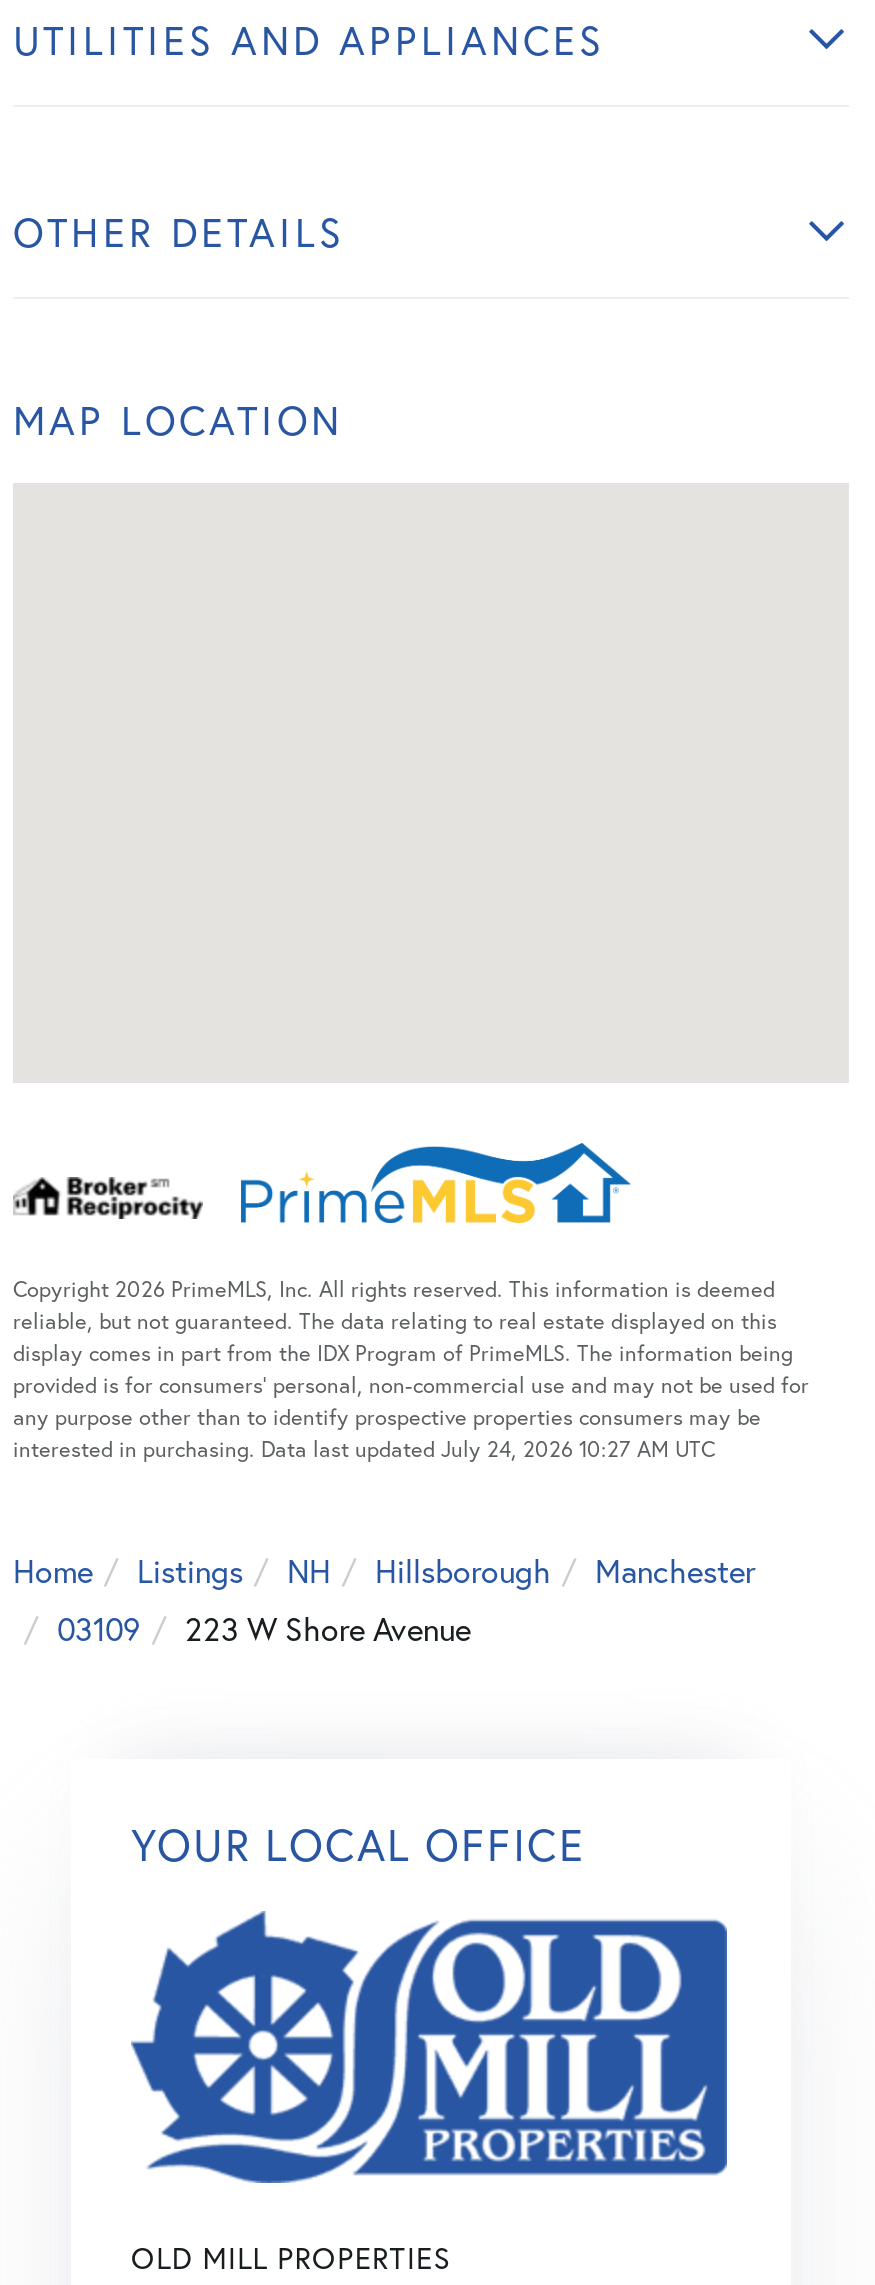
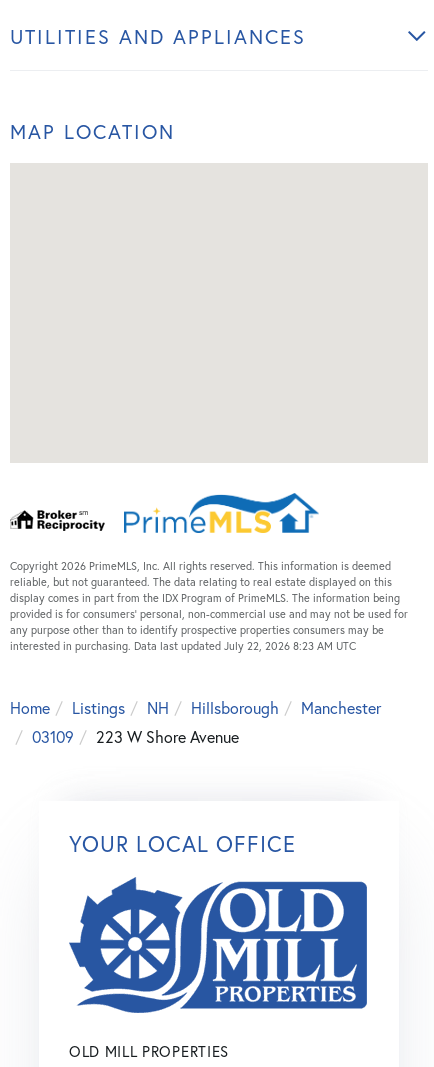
[13,206,345,256] OTHER DETAILS -> none
[13,1434,715,1462] interested in purchasing. Data last updated July 24, 2026 10:27 AM UTC -> [10,639,356,653] interested in purchasing. Data last updated July 22, 2026 8:23 AM UTC

